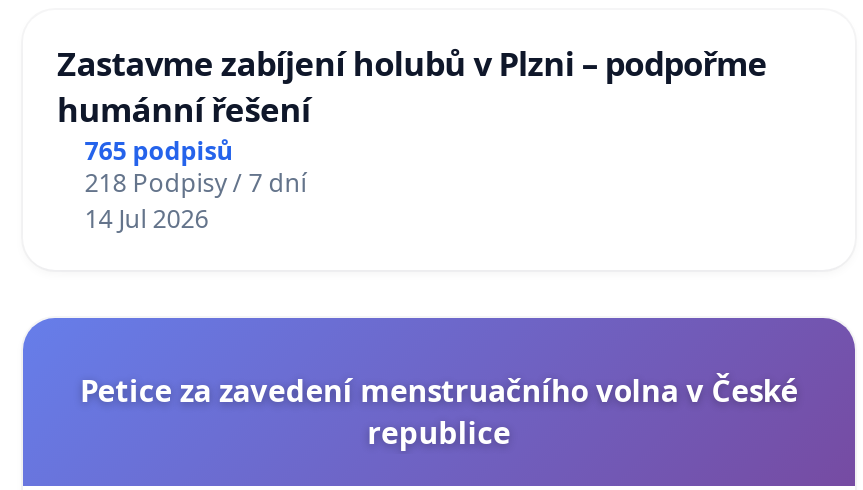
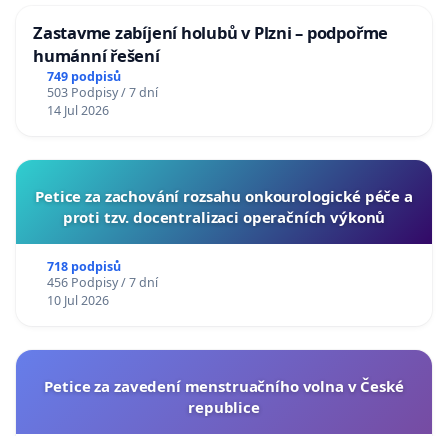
[85,134,233,168] 765 podpisů -> [47,68,121,85] 749 podpisů
[85,166,307,200] 218 Podpisy / 7 dní -> [47,84,158,101] 503 Podpisy / 7 dní
none -> [16,159,431,309] [image] | Petice za zachování rozsahu onkourologické péče a | proti tzv. docentralizaci operačních výkonů | 718 podpisů | 456 Podpisy / 7 dní | 10 Jul 2026

